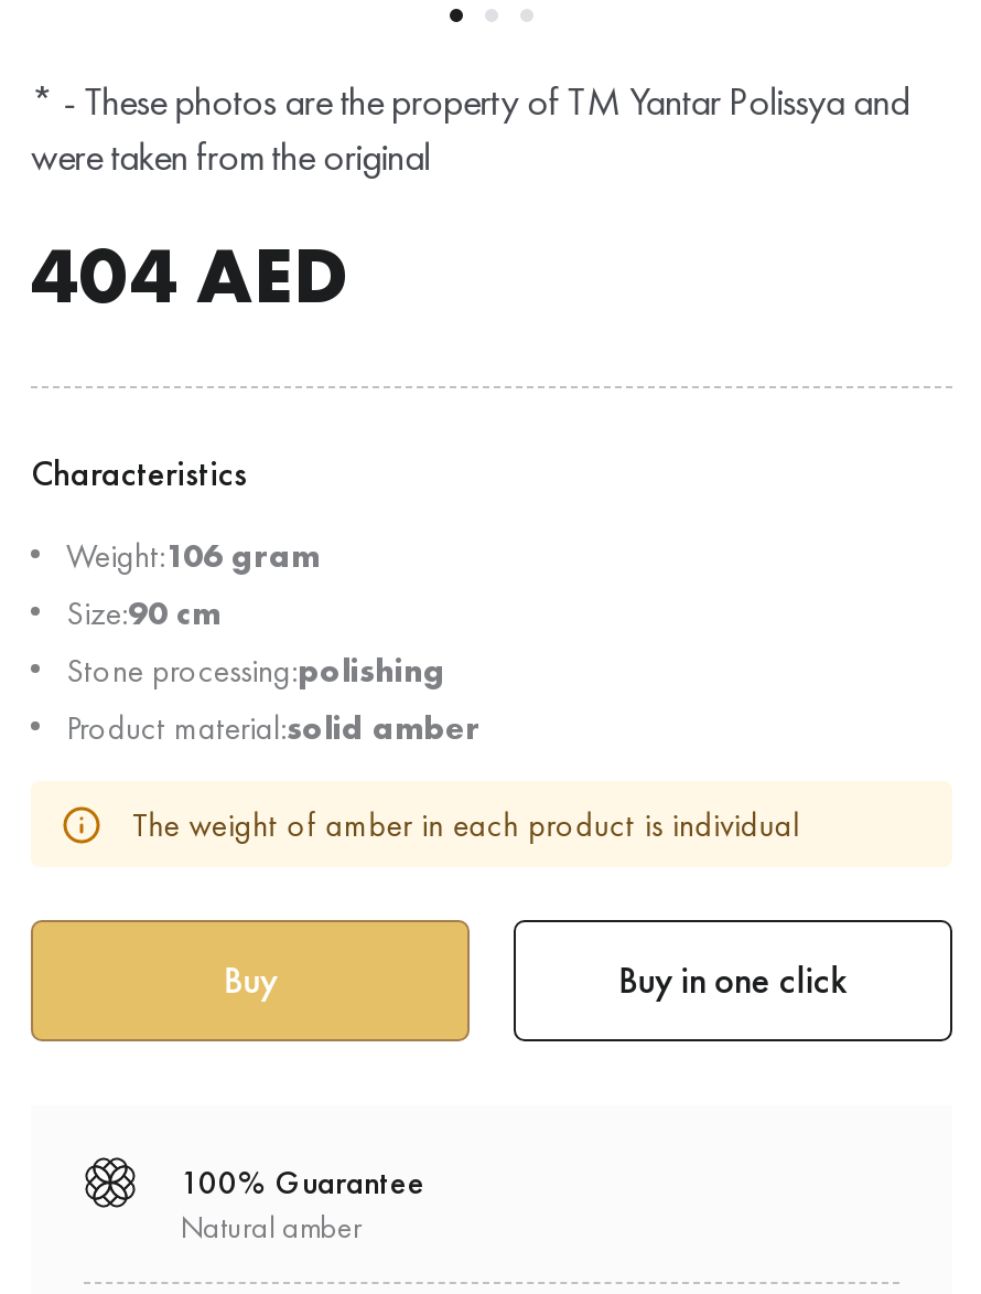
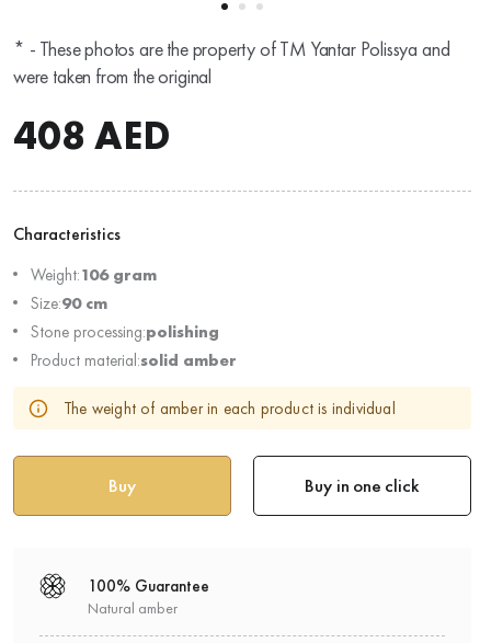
[31,225,348,327] 404 AED -> [13,111,170,161] 408 AED

